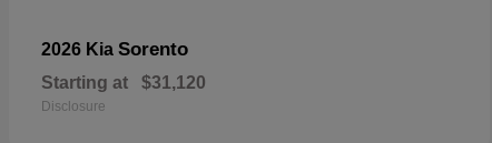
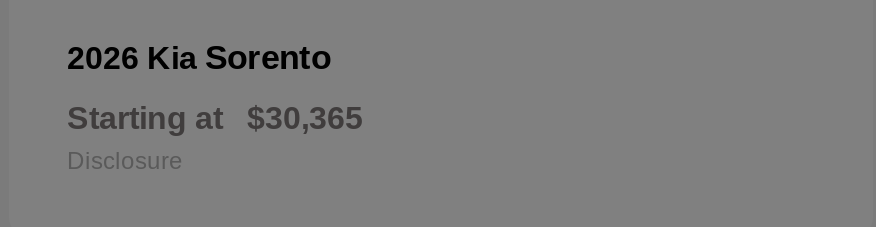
[41,73,206,92] Starting at $31,120 -> [67,101,363,135] Starting at $30,365

